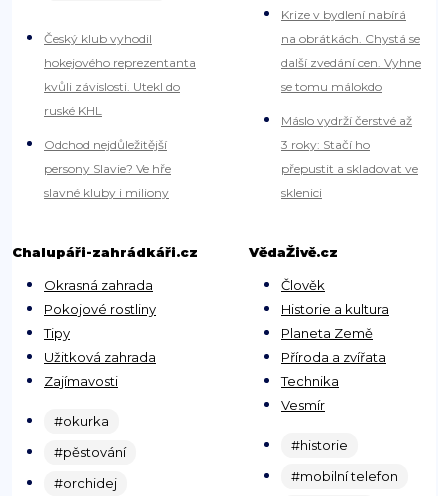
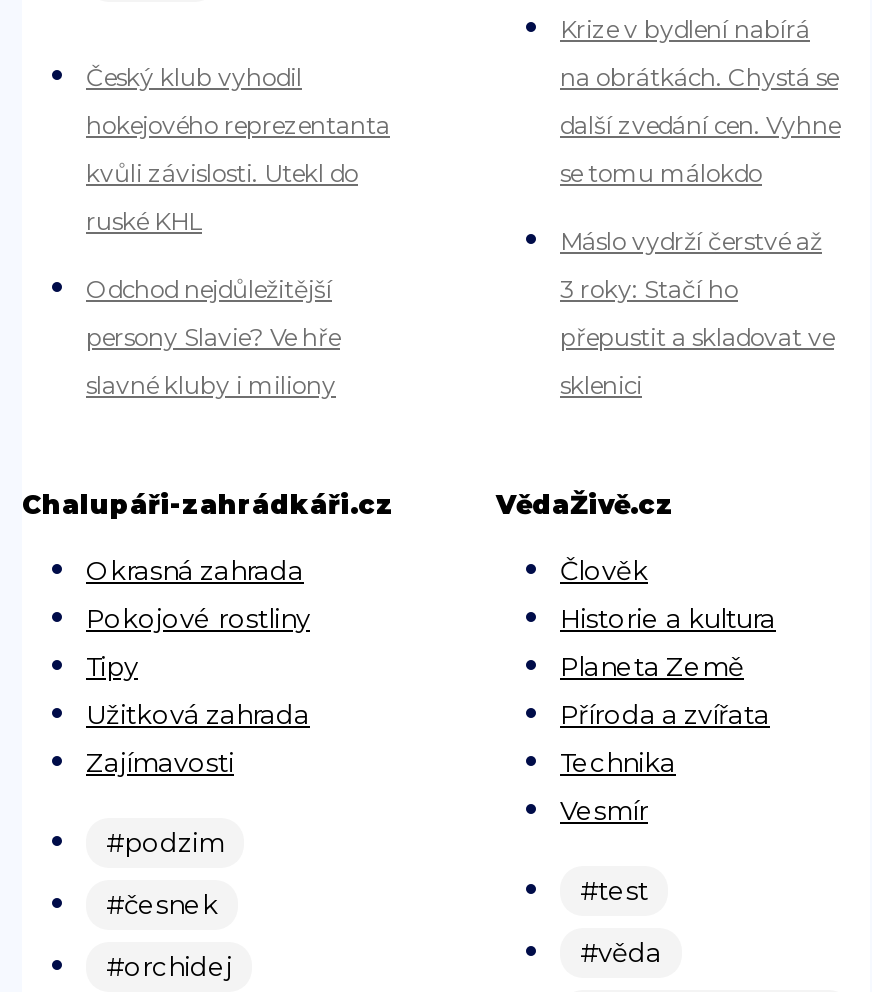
[54,413,109,429] #okurka -> [106,825,224,857] #podzim
[291,437,348,453] #historie -> [580,873,648,905] #test
[54,444,126,460] #pěstování -> [106,887,218,919] #česnek
[291,468,398,484] #mobilní telefon -> [580,935,662,967] #věda

